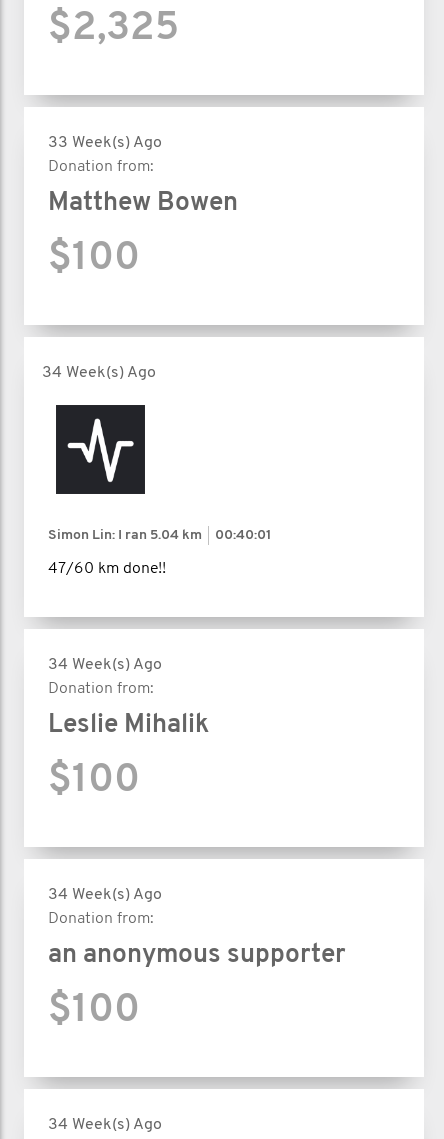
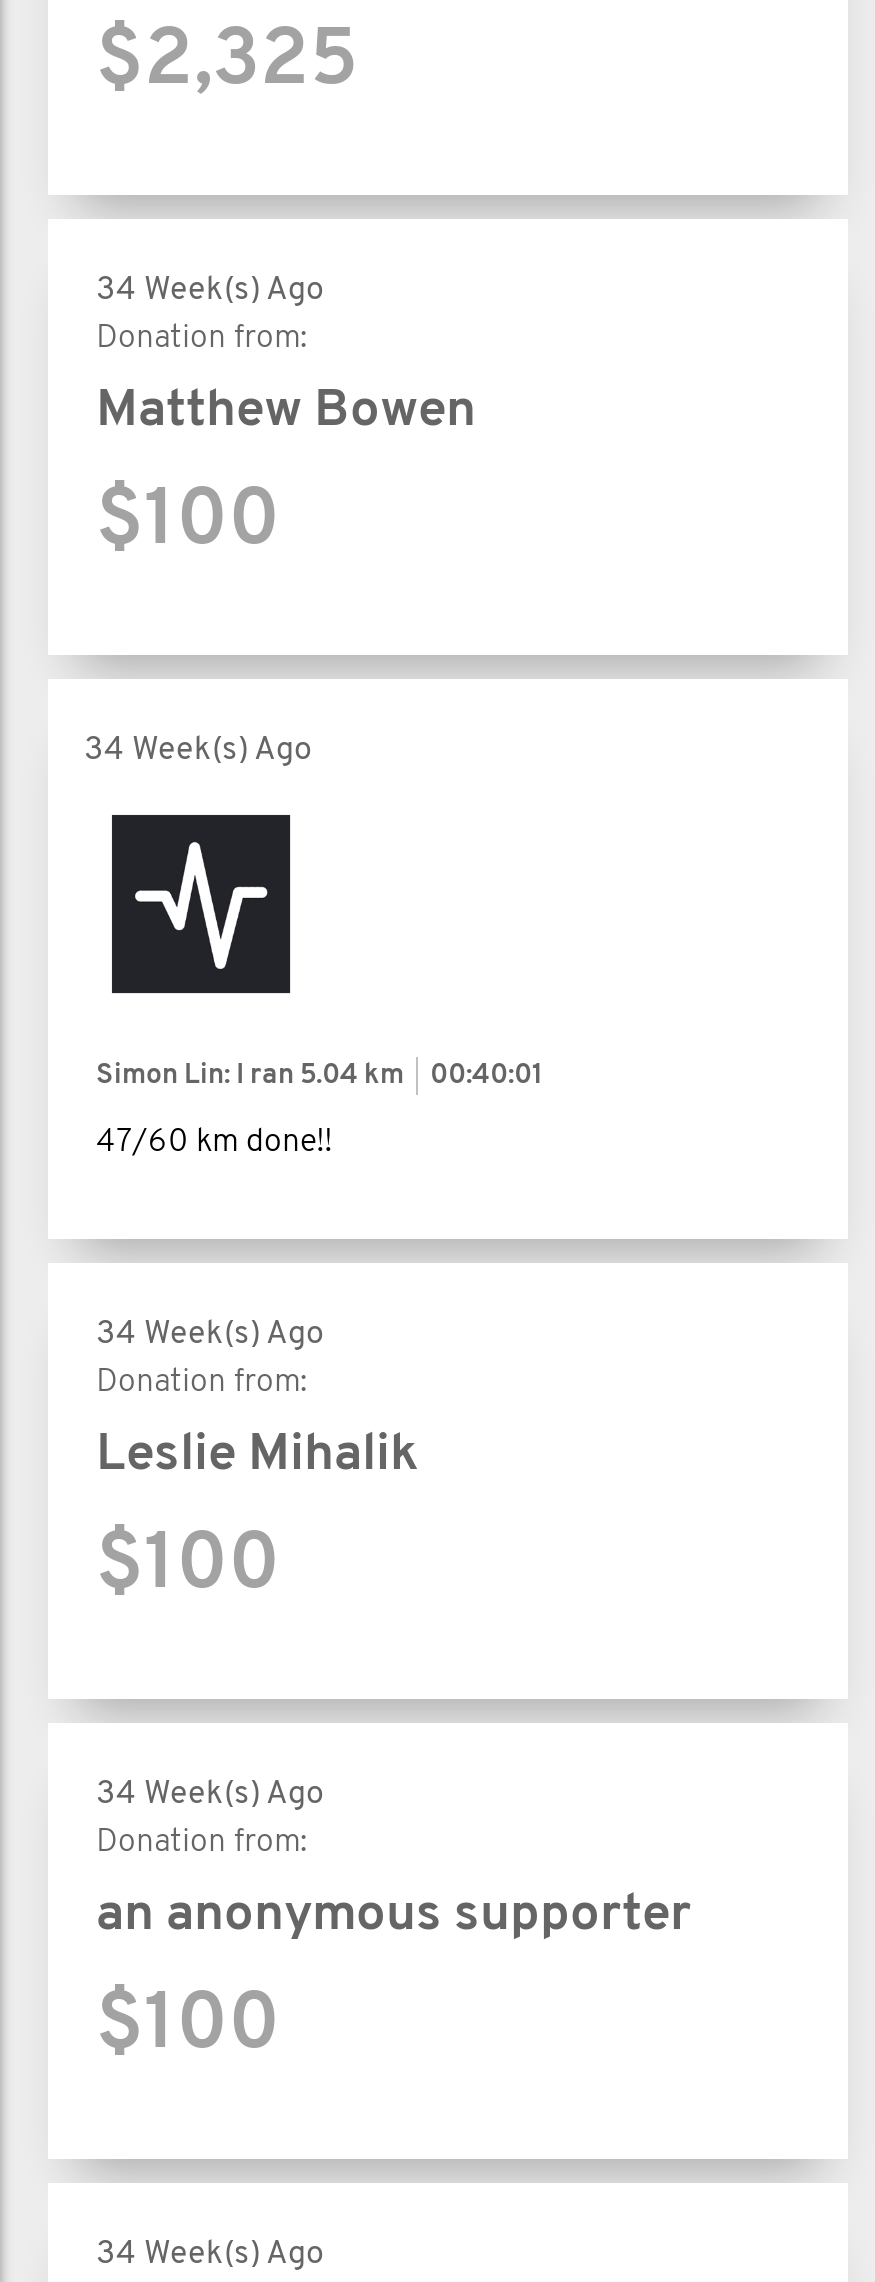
[48,135,162,151] 33 Week(s) Ago -> [96,274,324,306] 34 Week(s) Ago

